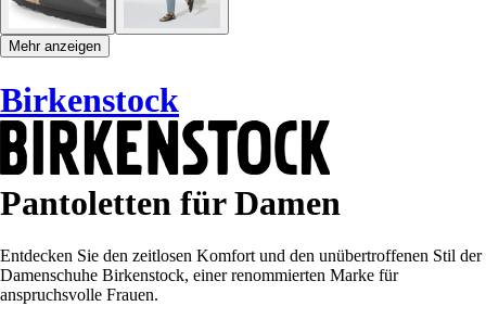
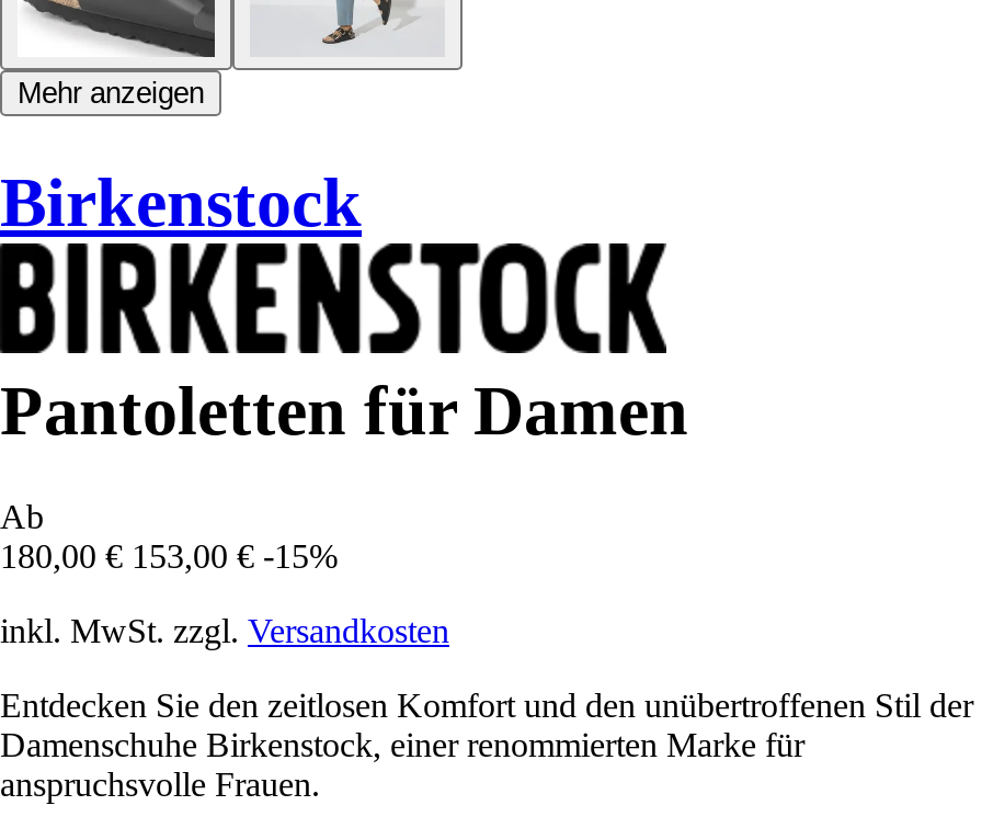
none -> [0,499,449,650] Ab | 180,00 € 153,00 € -15% | inkl. MwSt. zzgl. Versandkosten

